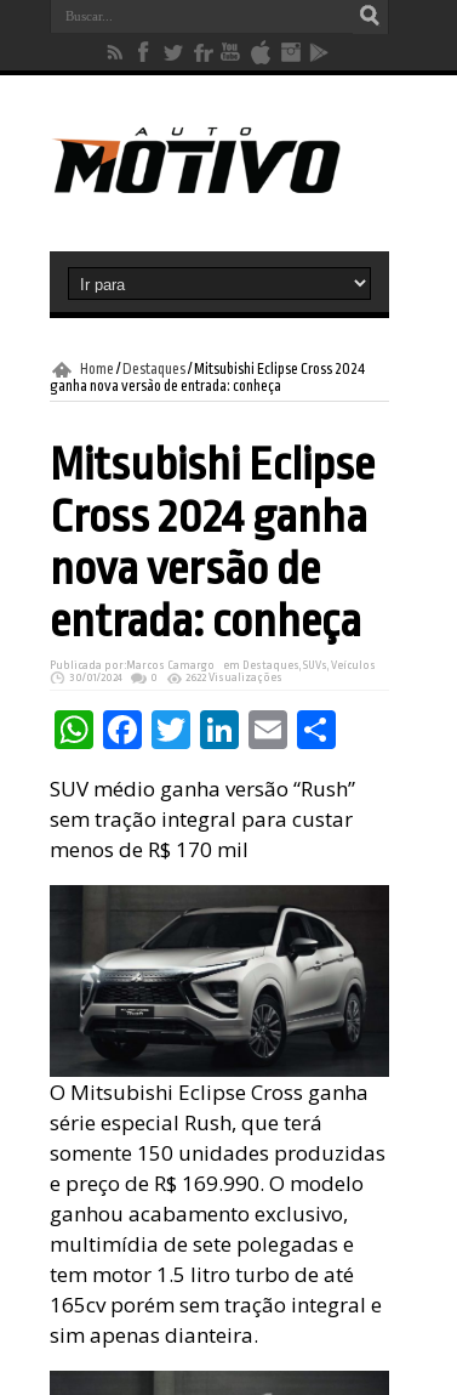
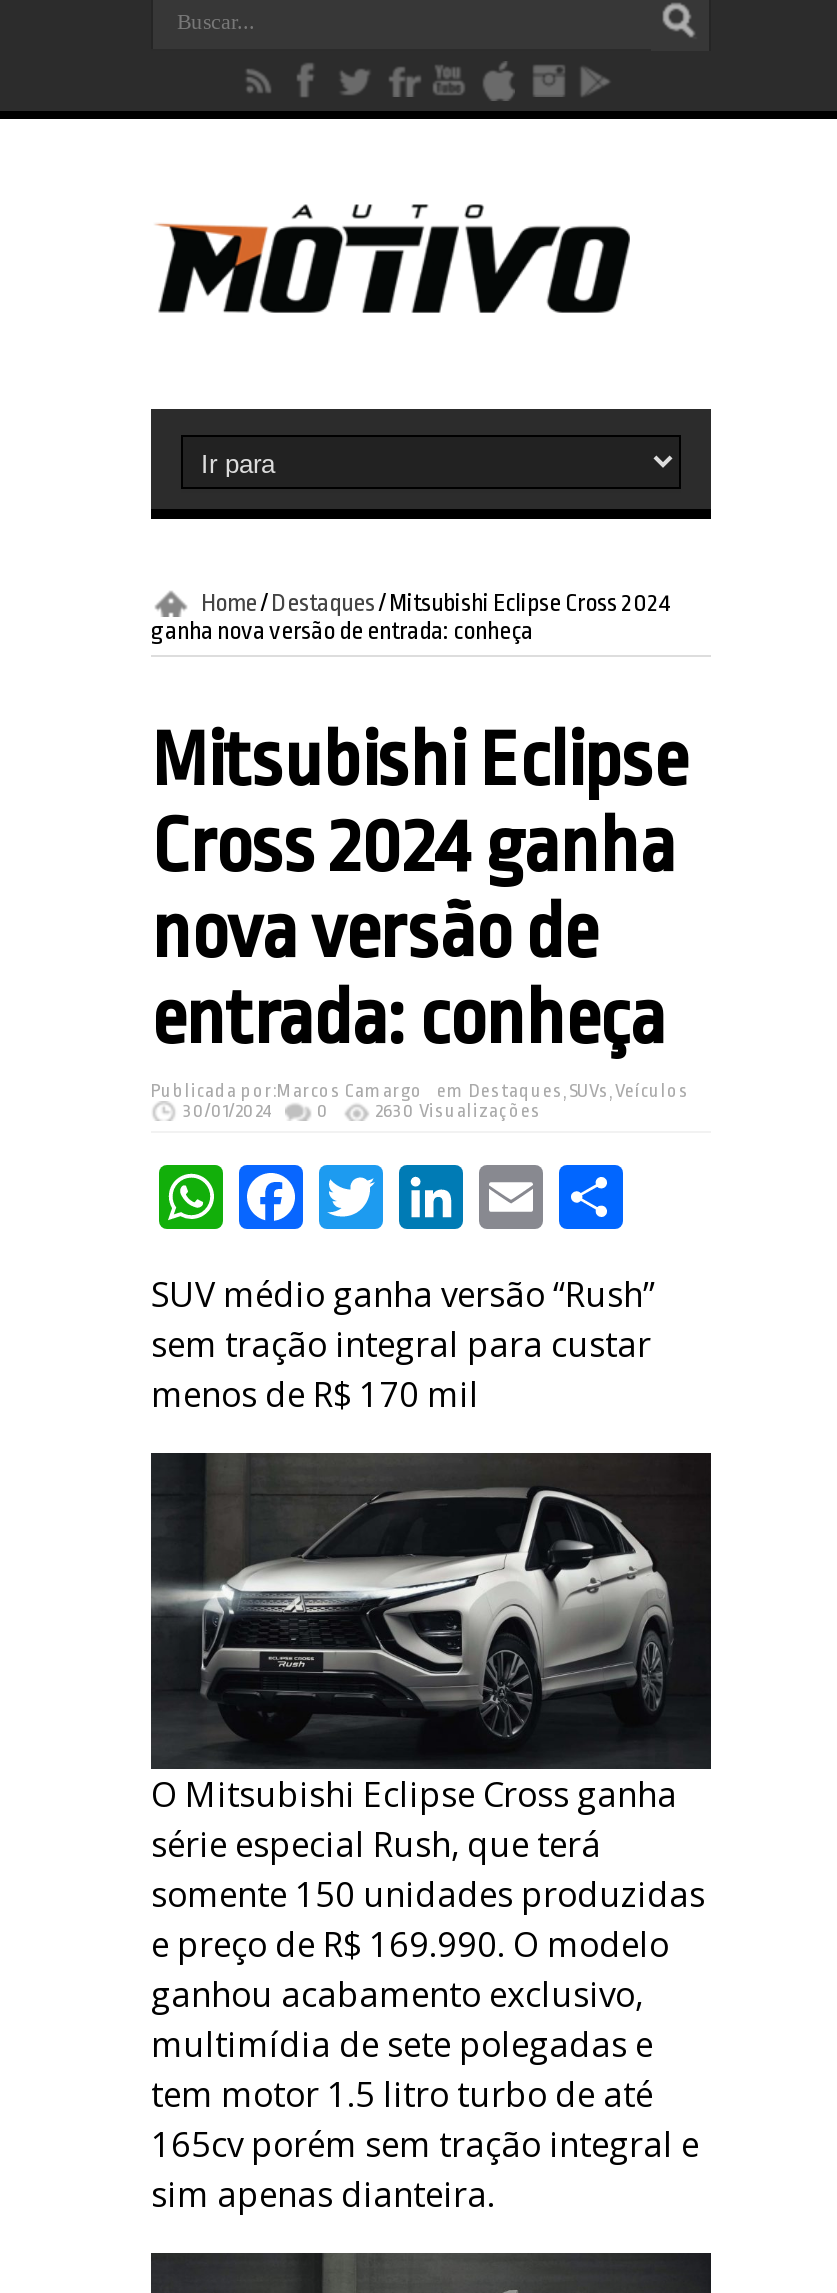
[185,671,282,684] 2622 Visualizações -> [375,1101,541,1121] 2630 Visualizações

